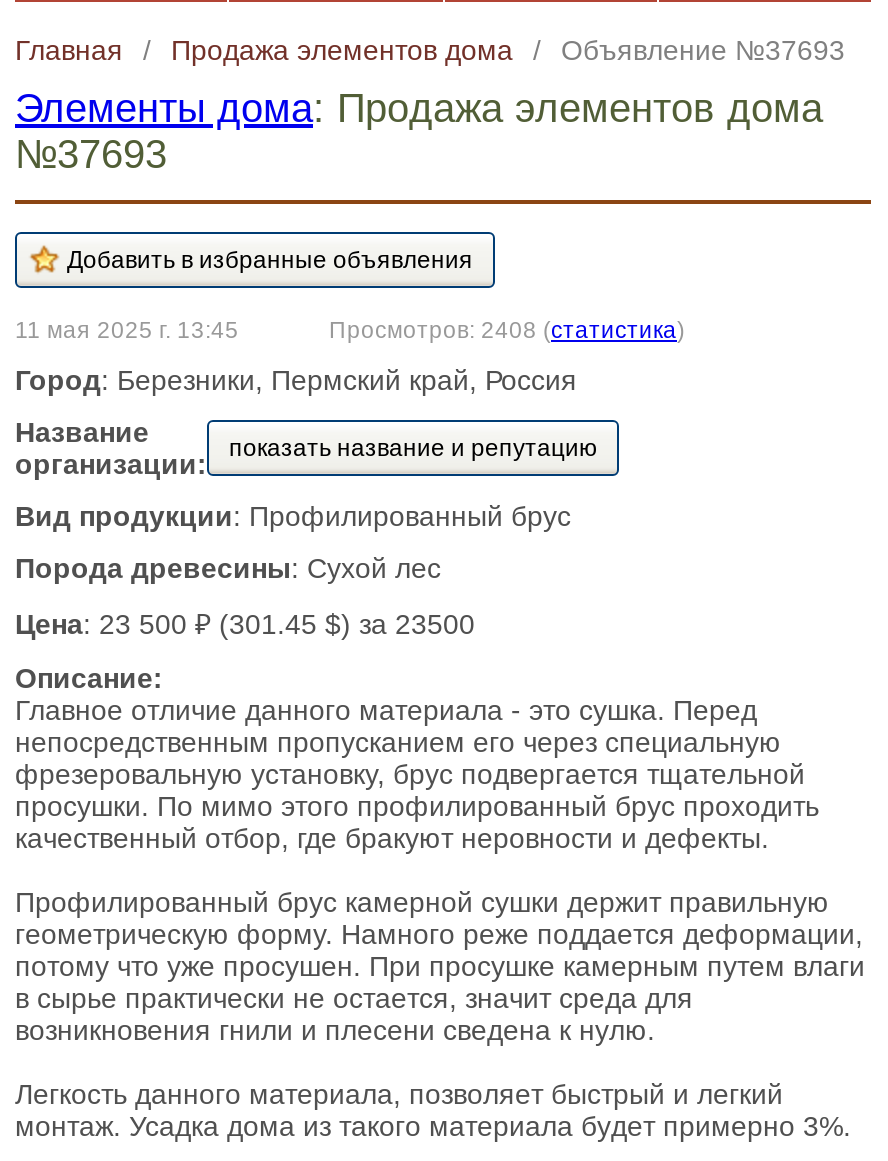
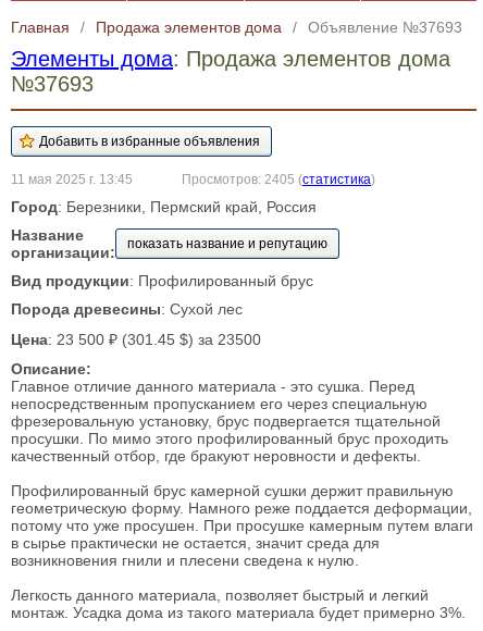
[329,316,685,342] Просмотров: 2408 (статистика) -> [182,172,375,186] Просмотров: 2405 (статистика)

